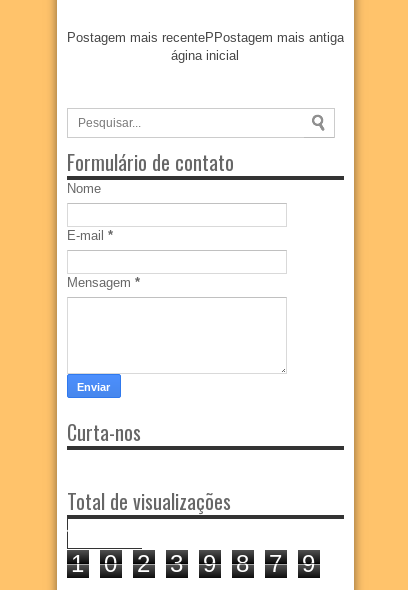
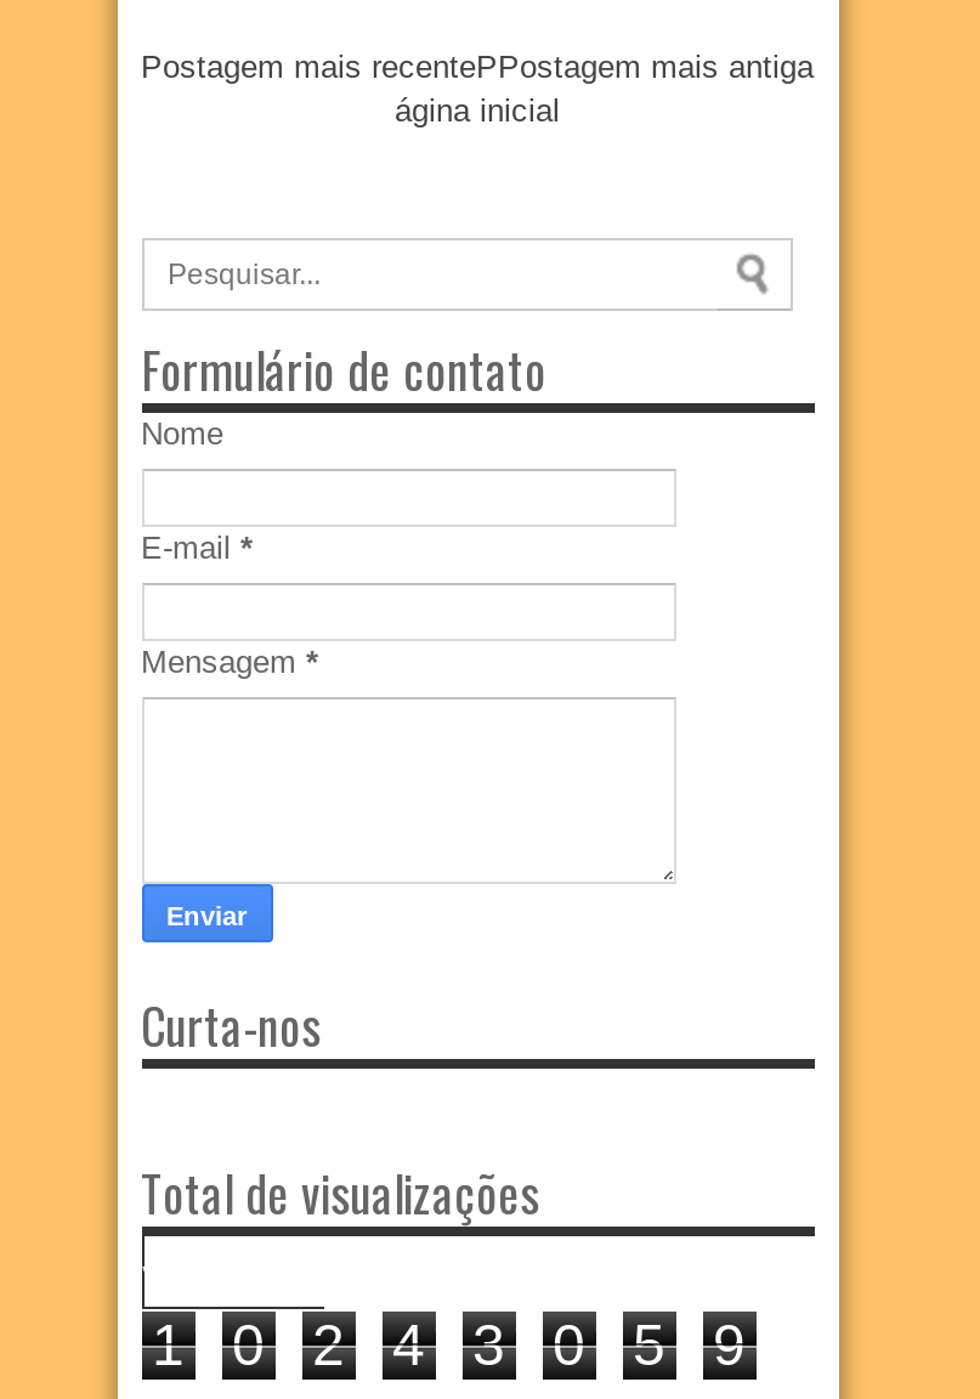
[203,550,282,577] 9 | 8 | 7 -> [553,1312,664,1378] 0 | 5
none -> [392,1312,424,1378] 4

